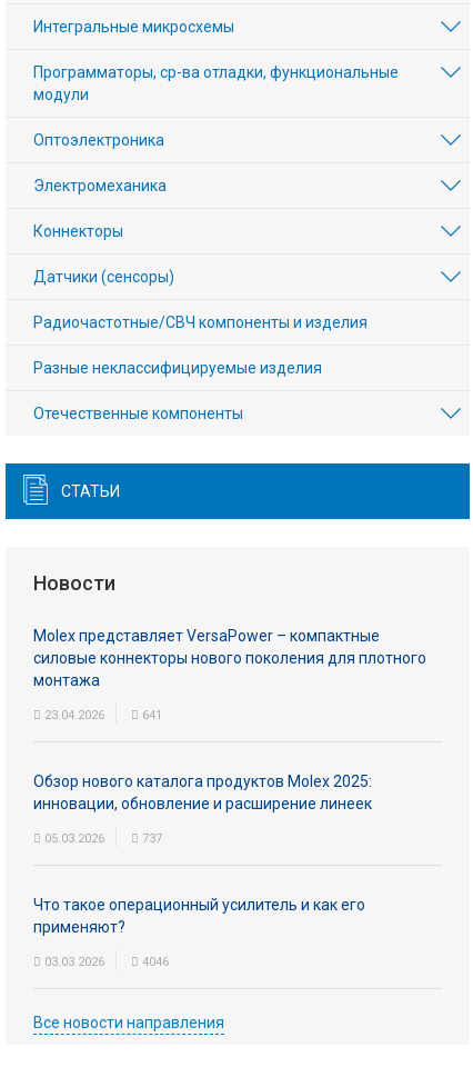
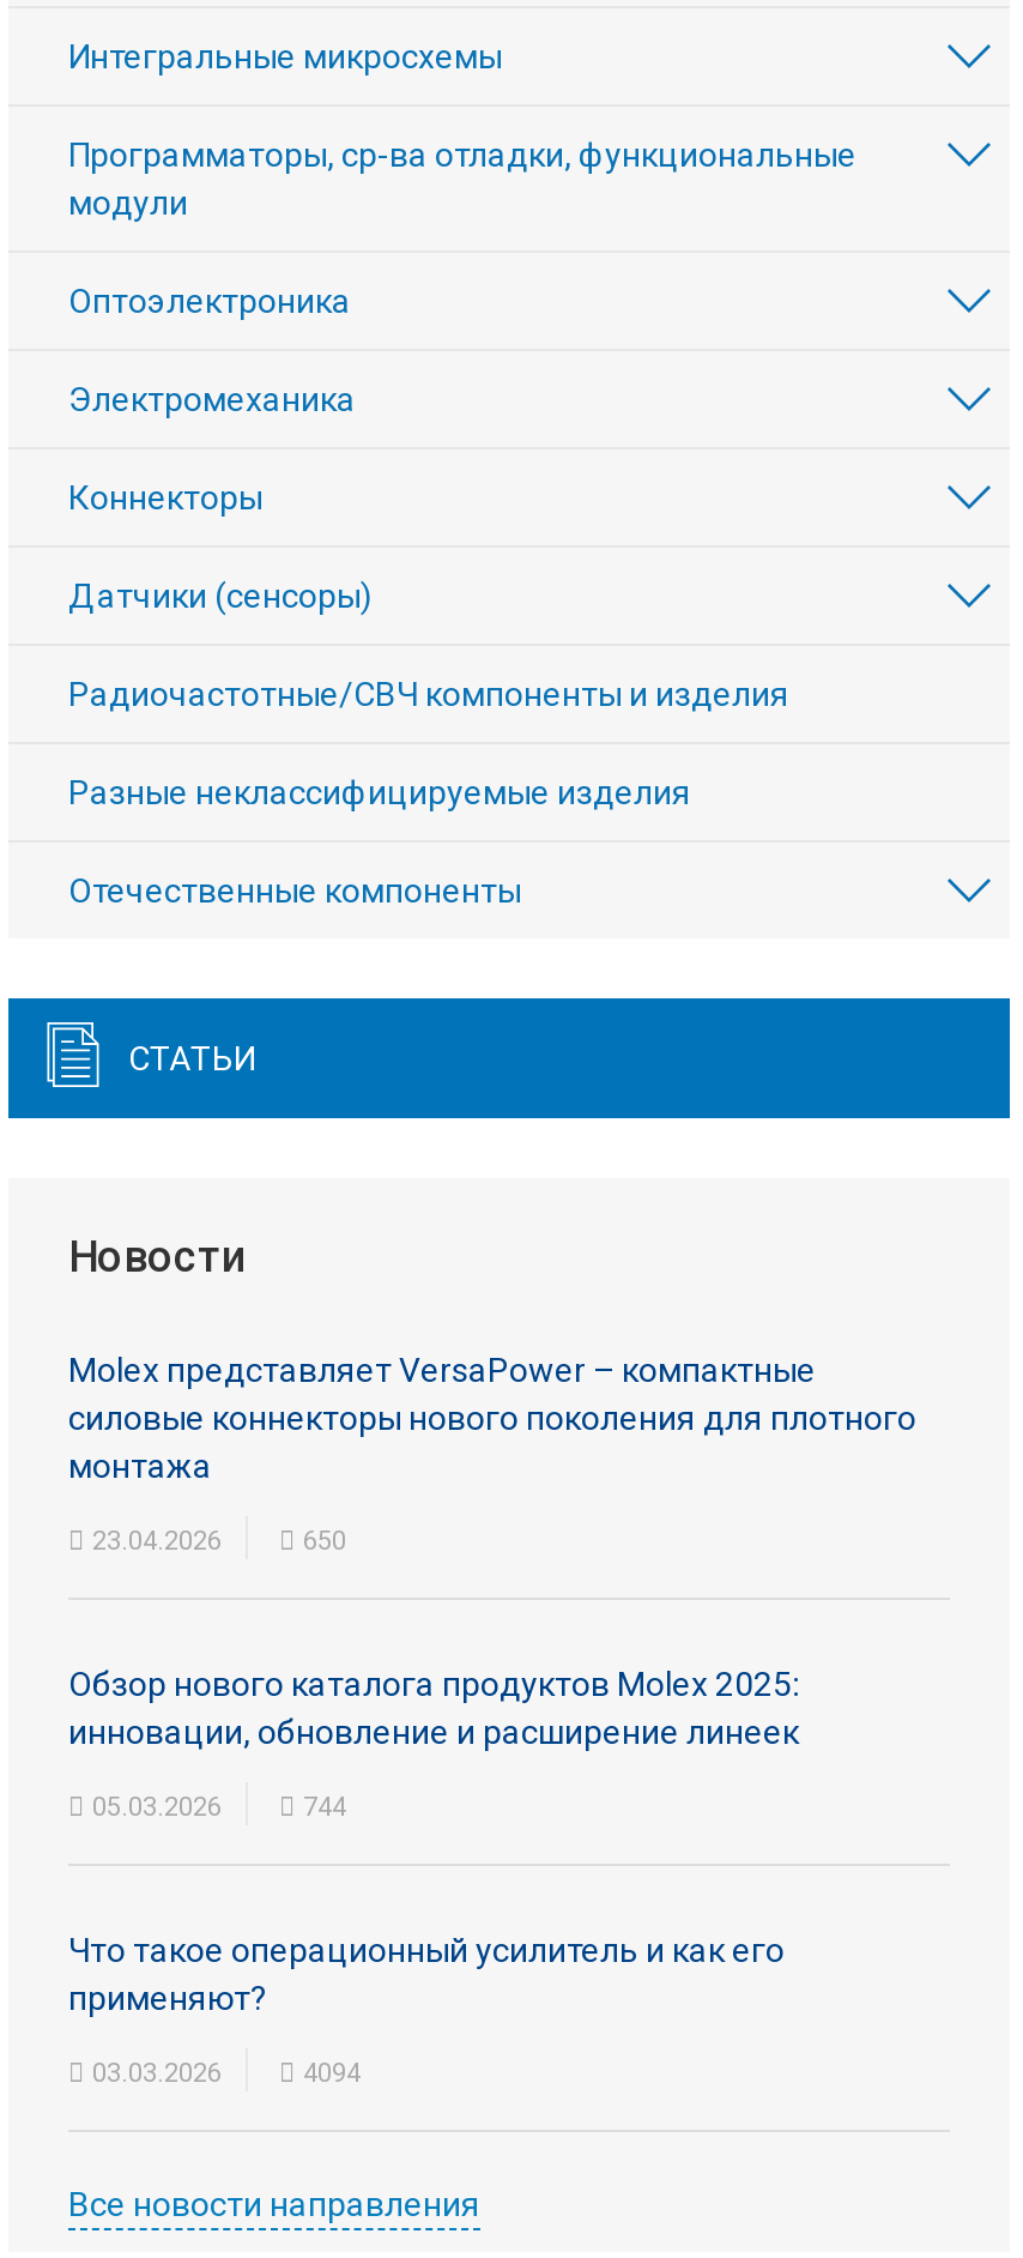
[139,708,162,722] 641 -> [296,1526,346,1557] 650
[139,831,162,846] 737 -> [296,1792,346,1823] 744
[139,955,169,969] 4046 -> [296,2058,361,2089] 4094

